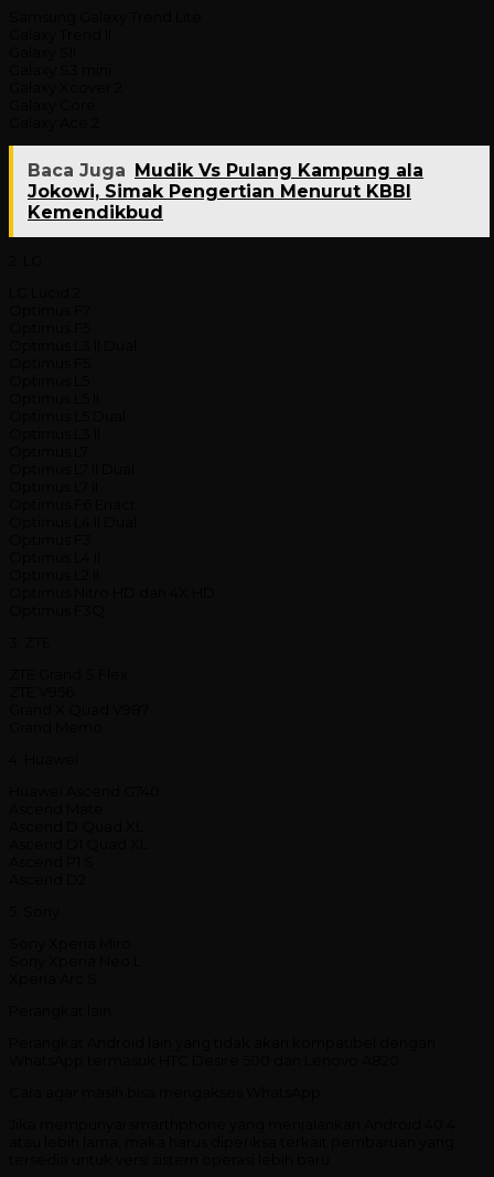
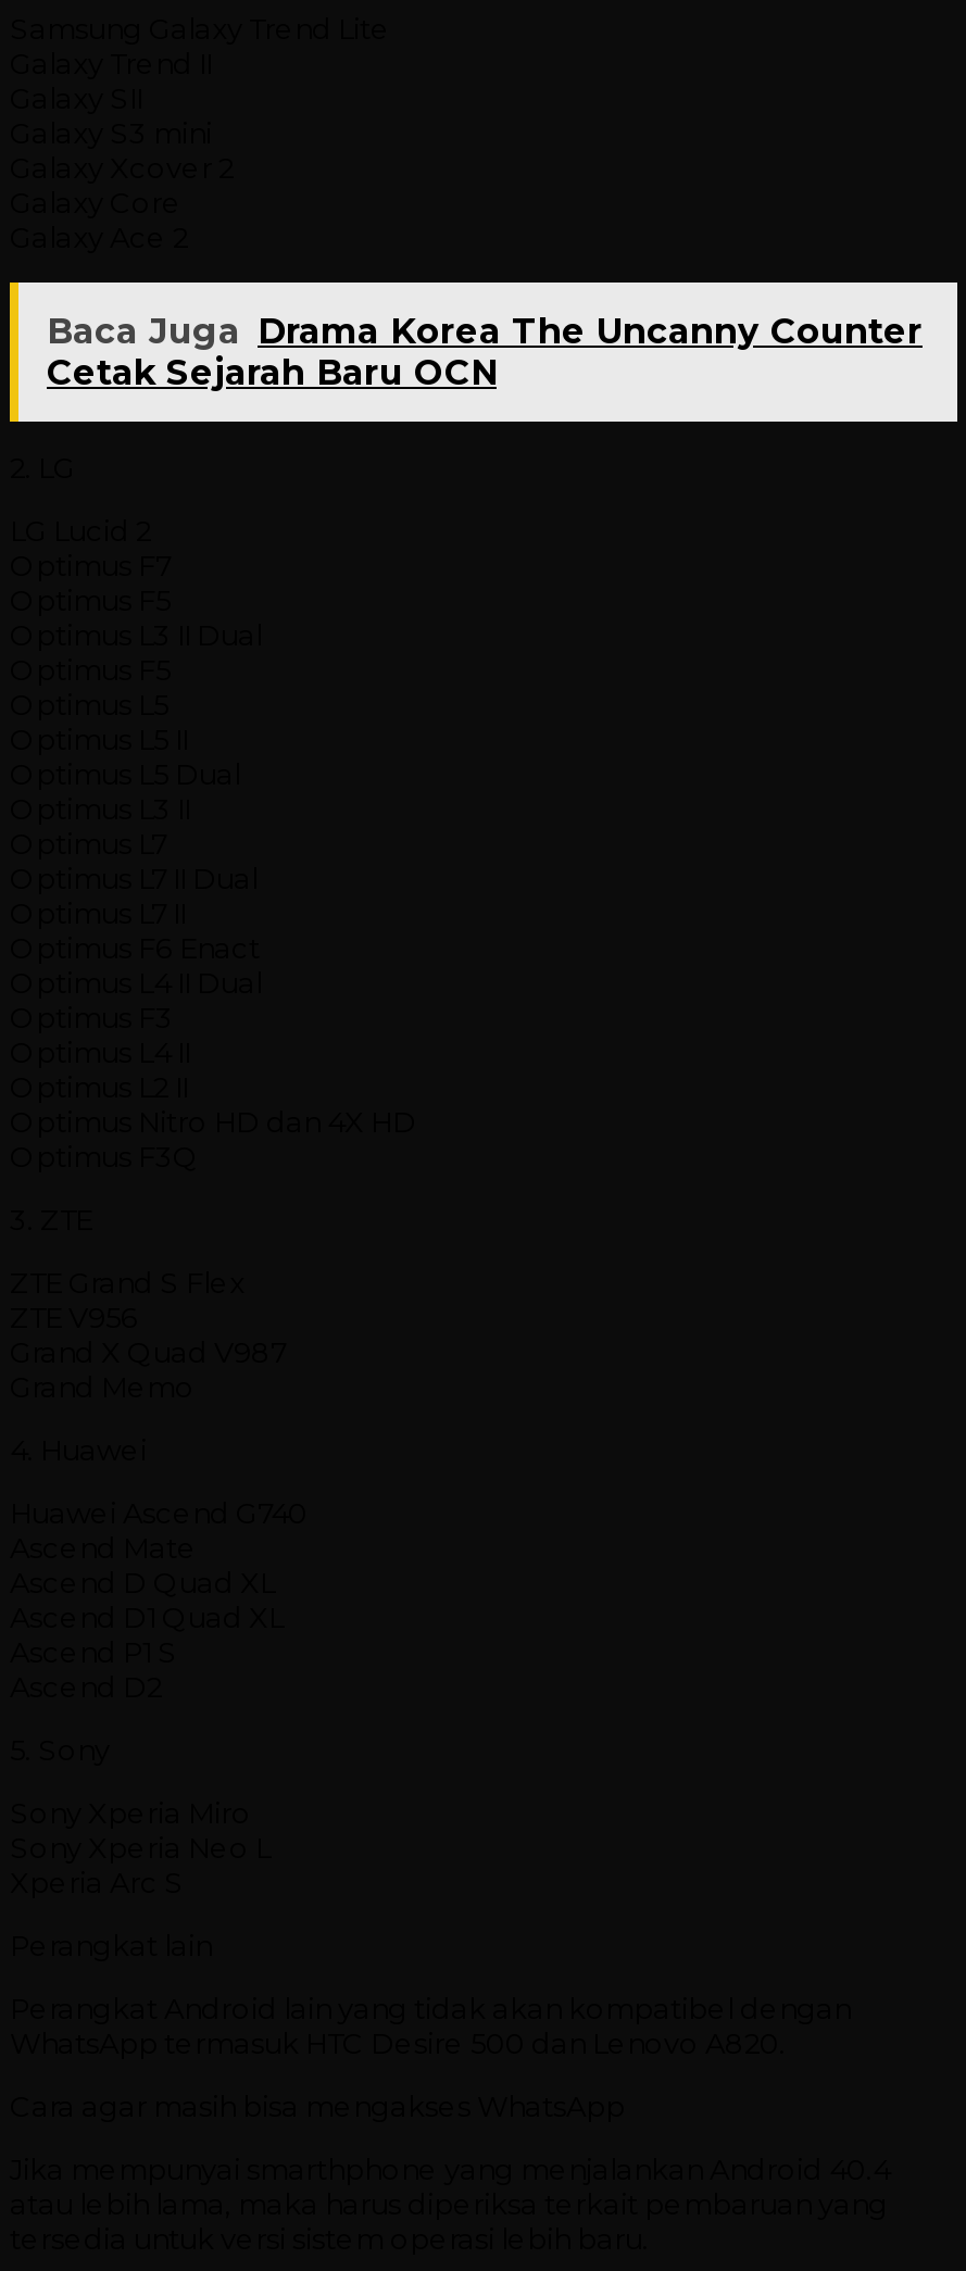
[28,160,423,223] Baca Juga Mudik Vs Pulang Kampung ala | Jokowi, Simak Pengertian Menurut KBBI | Kemendikbud -> [47,311,923,394] Baca Juga Drama Korea The Uncanny Counter | Cetak Sejarah Baru OCN

